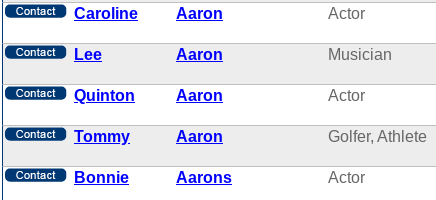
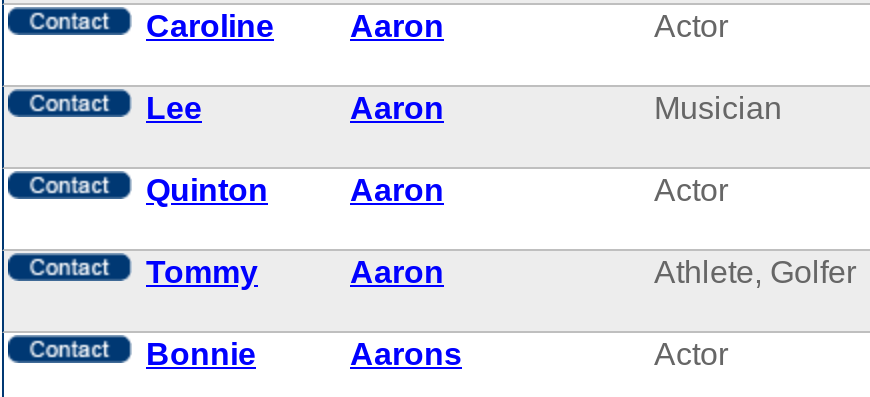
[328,128,427,145] Golfer, Athlete -> [654,255,856,289] Athlete, Golfer

